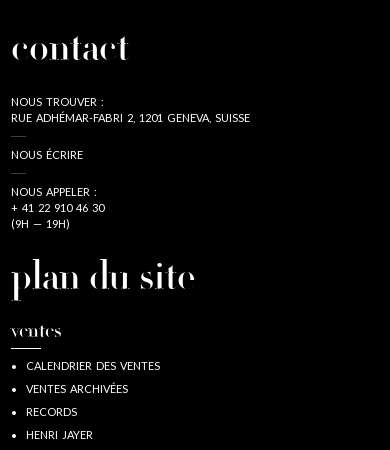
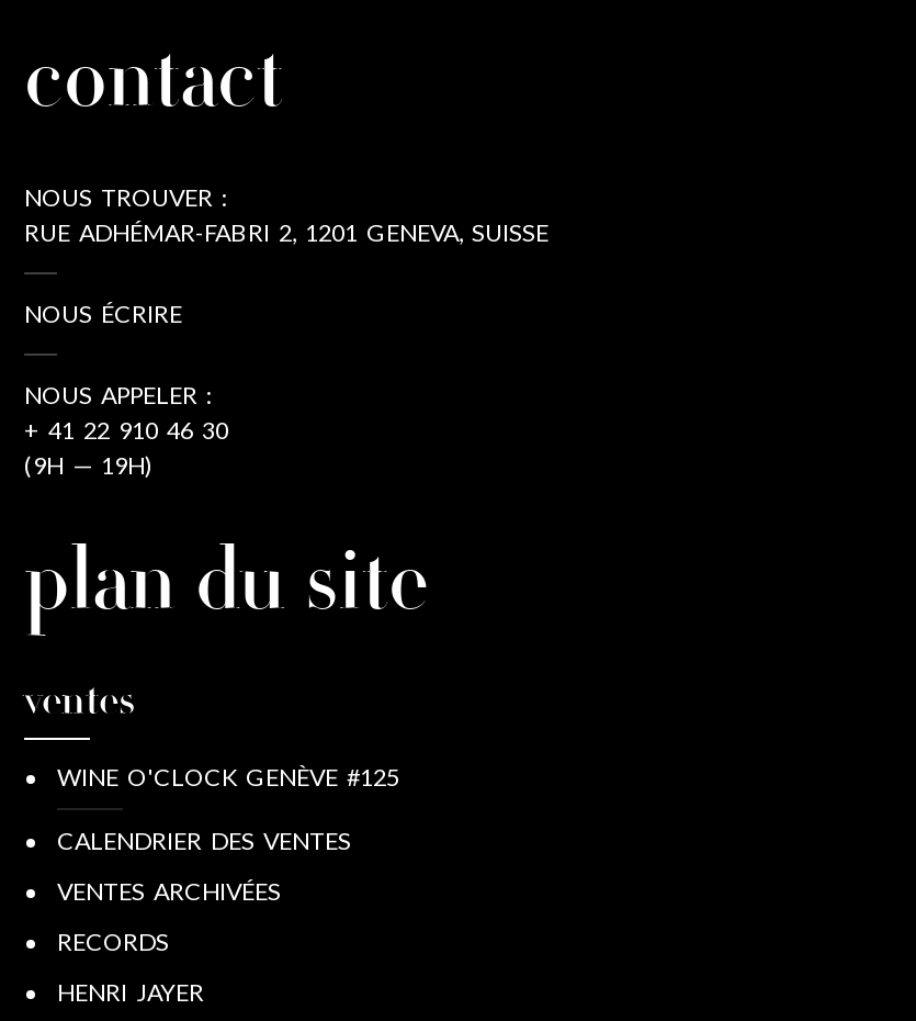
none -> [57,762,399,790] WINE O'CLOCK GENÈVE #125

